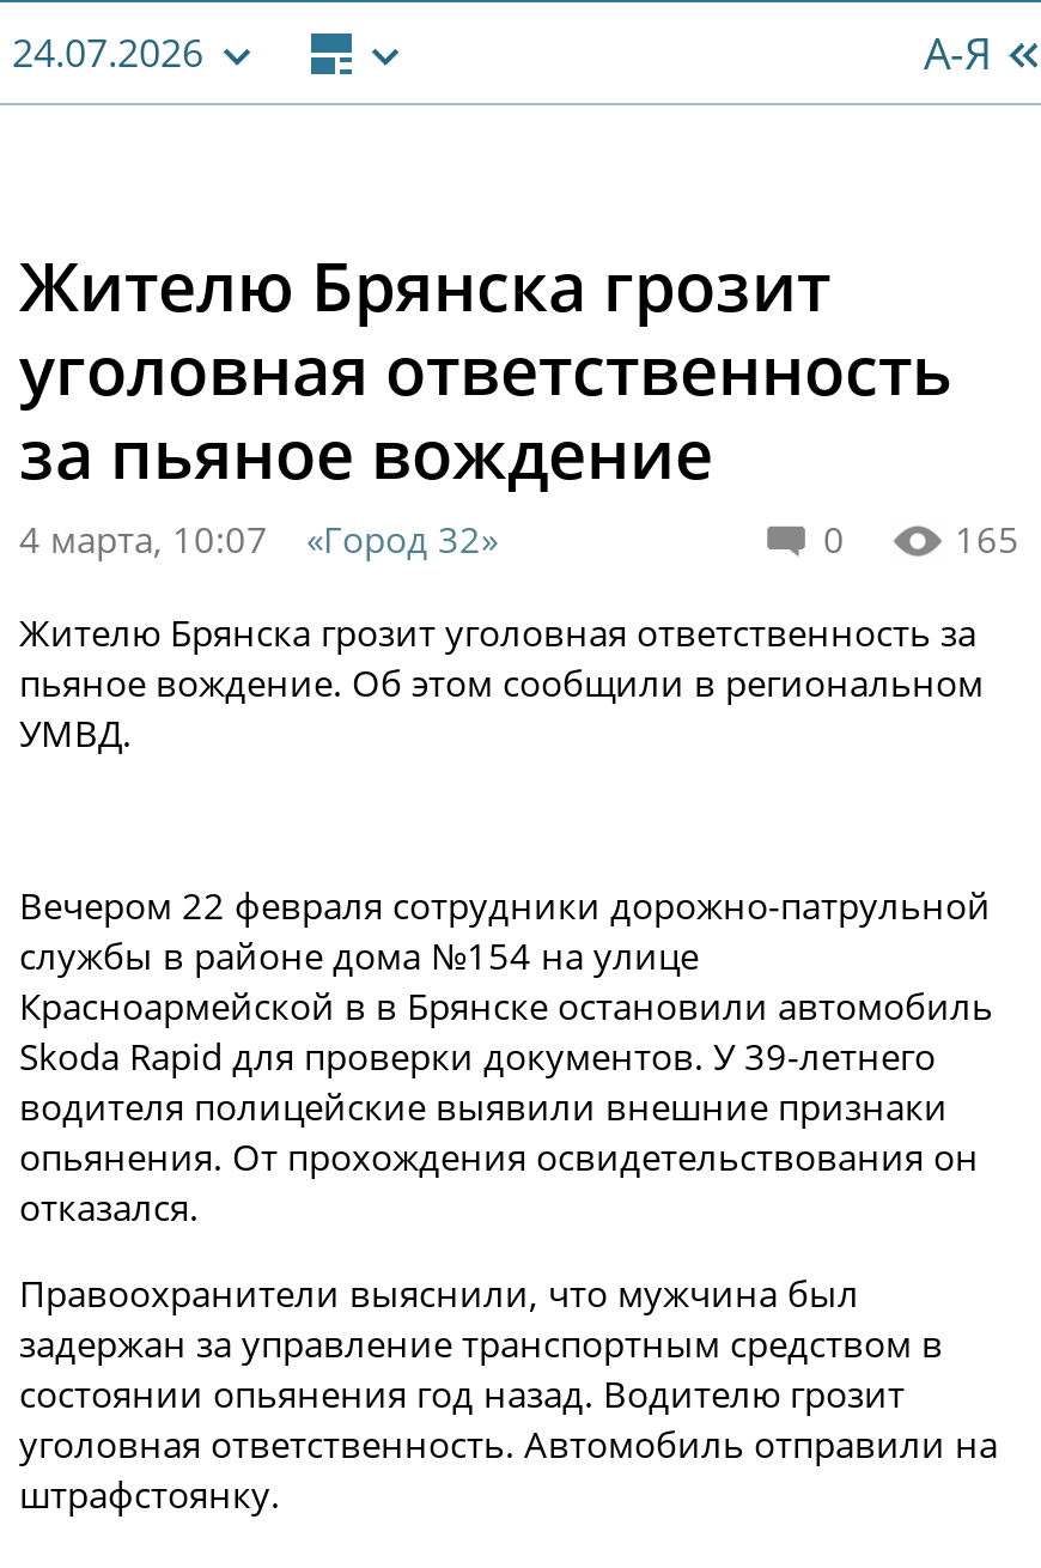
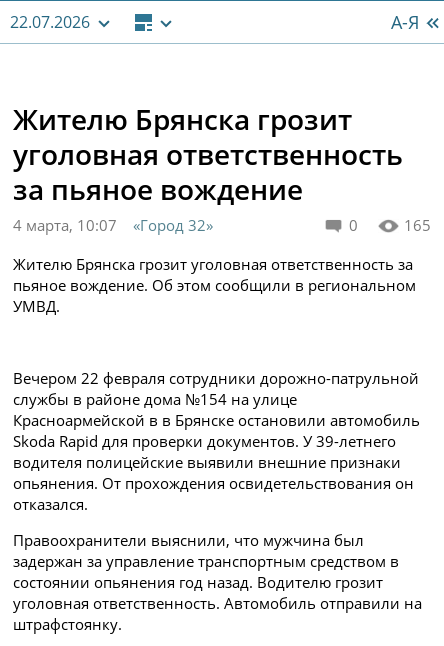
[12,25,203,78] 24.07.2026 -> [10,10,90,32] 22.07.2026

